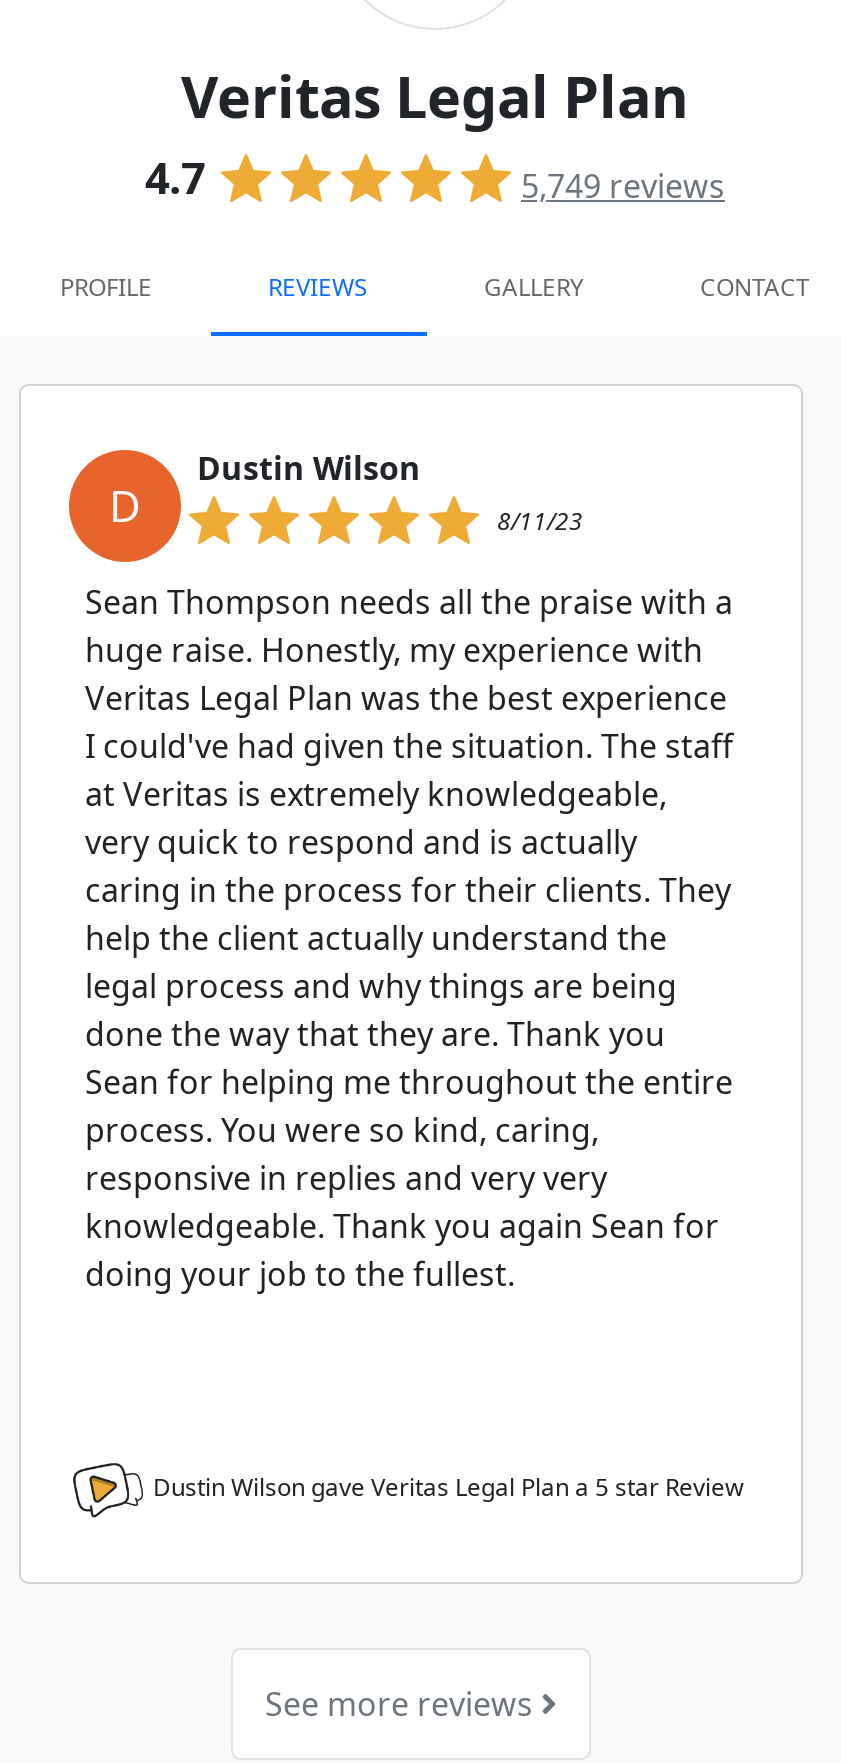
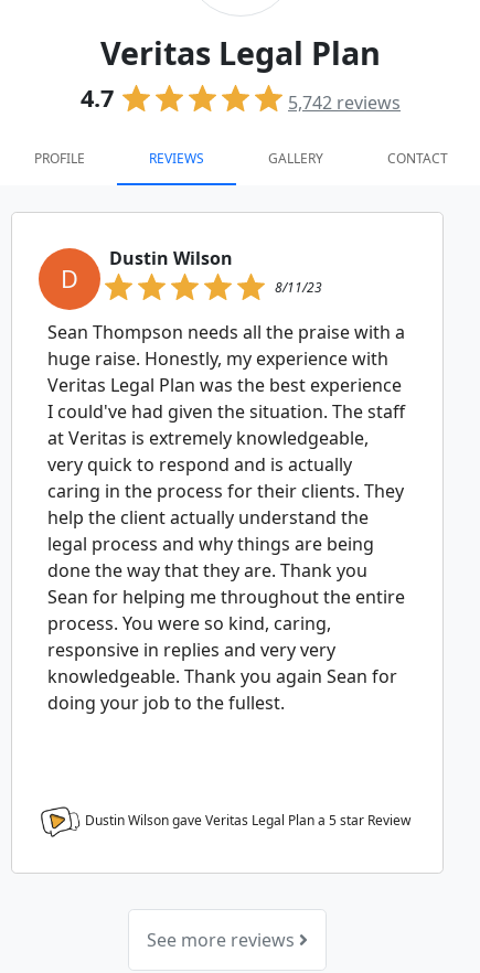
[521,164,725,208] 5,749 reviews -> [288,90,401,115] 5,742 reviews

